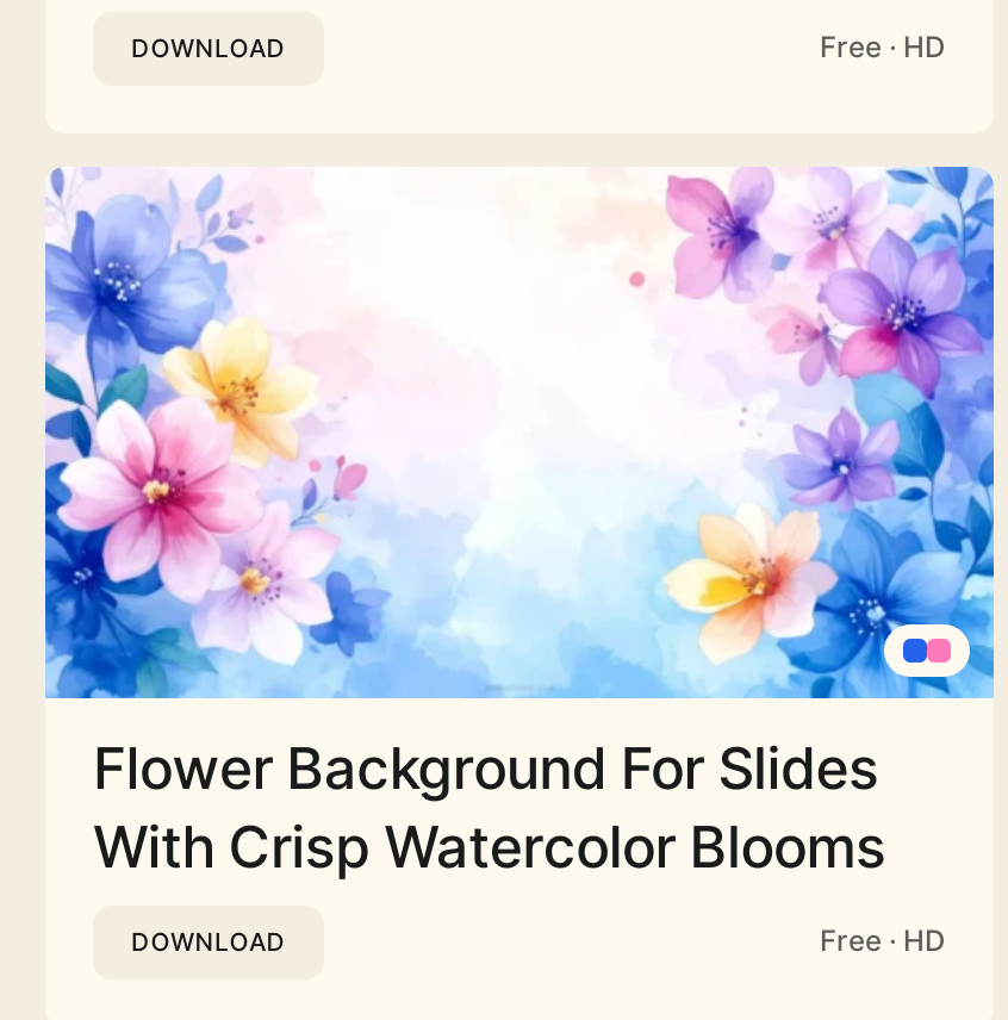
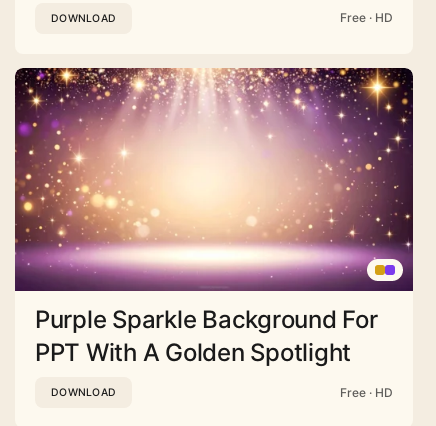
[43,164,996,880] [image] | Flower Background For Slides | With Crisp Watercolor Blooms -> [14,67,414,367] [image] | Purple Sparkle Background For | PPT With A Golden Spotlight

